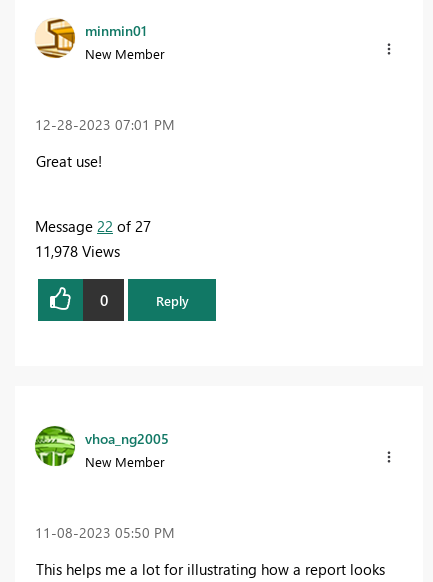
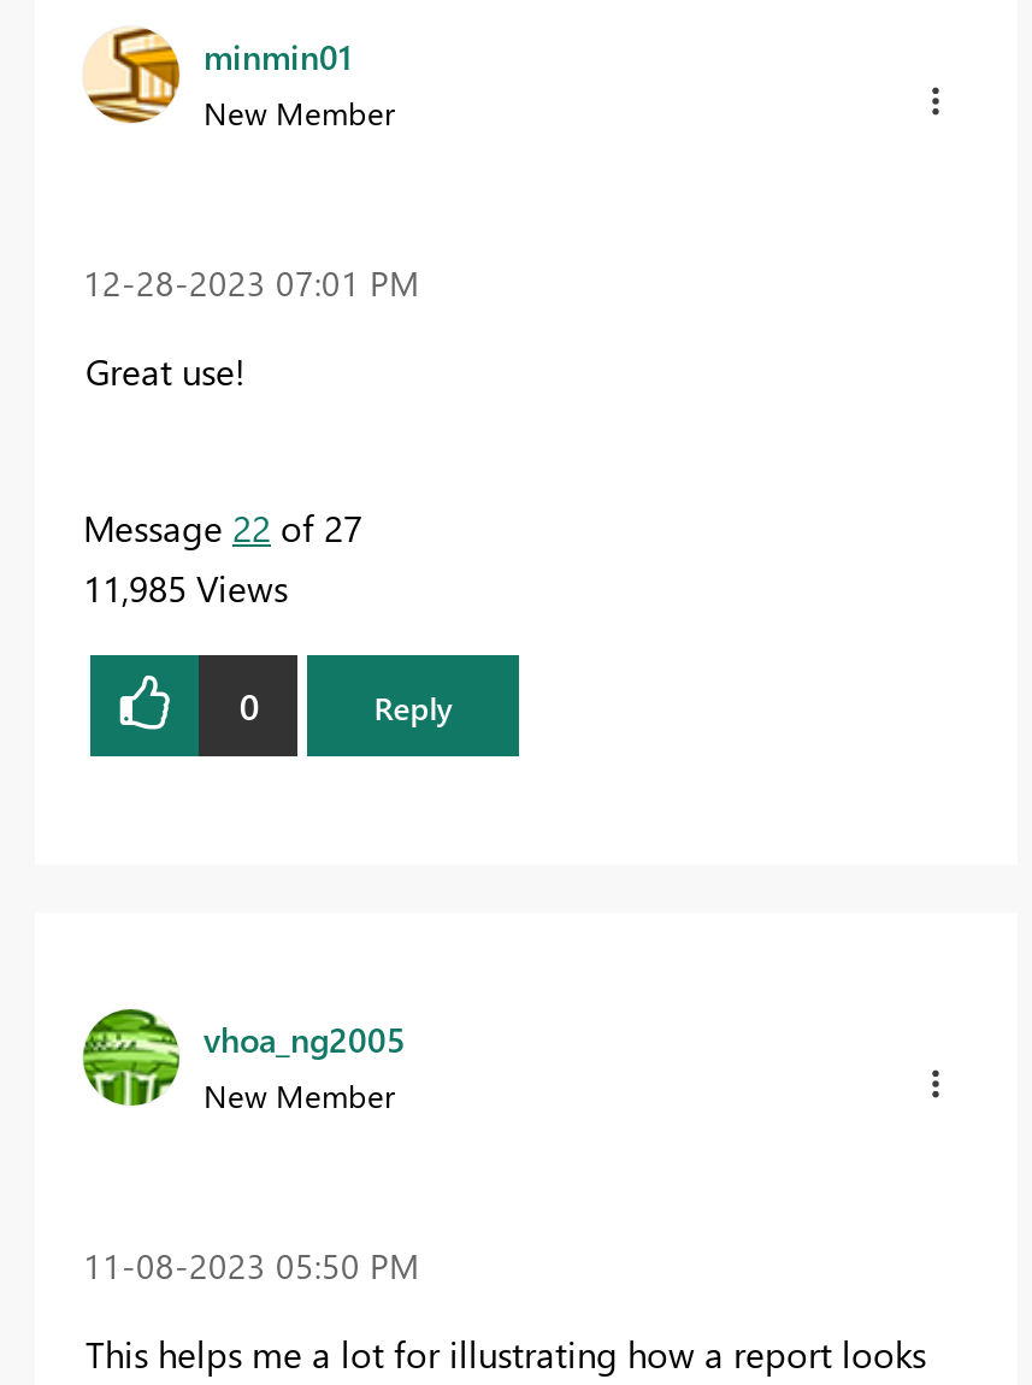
[35,241,120,261] 11,978 Views -> [83,564,288,612] 11,985 Views

